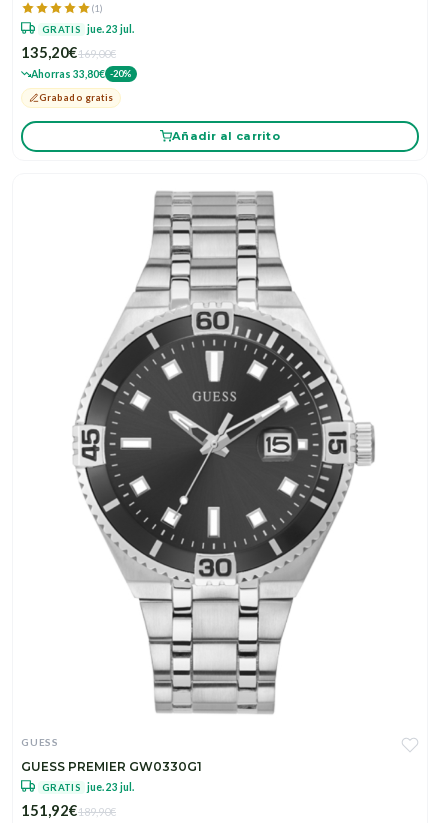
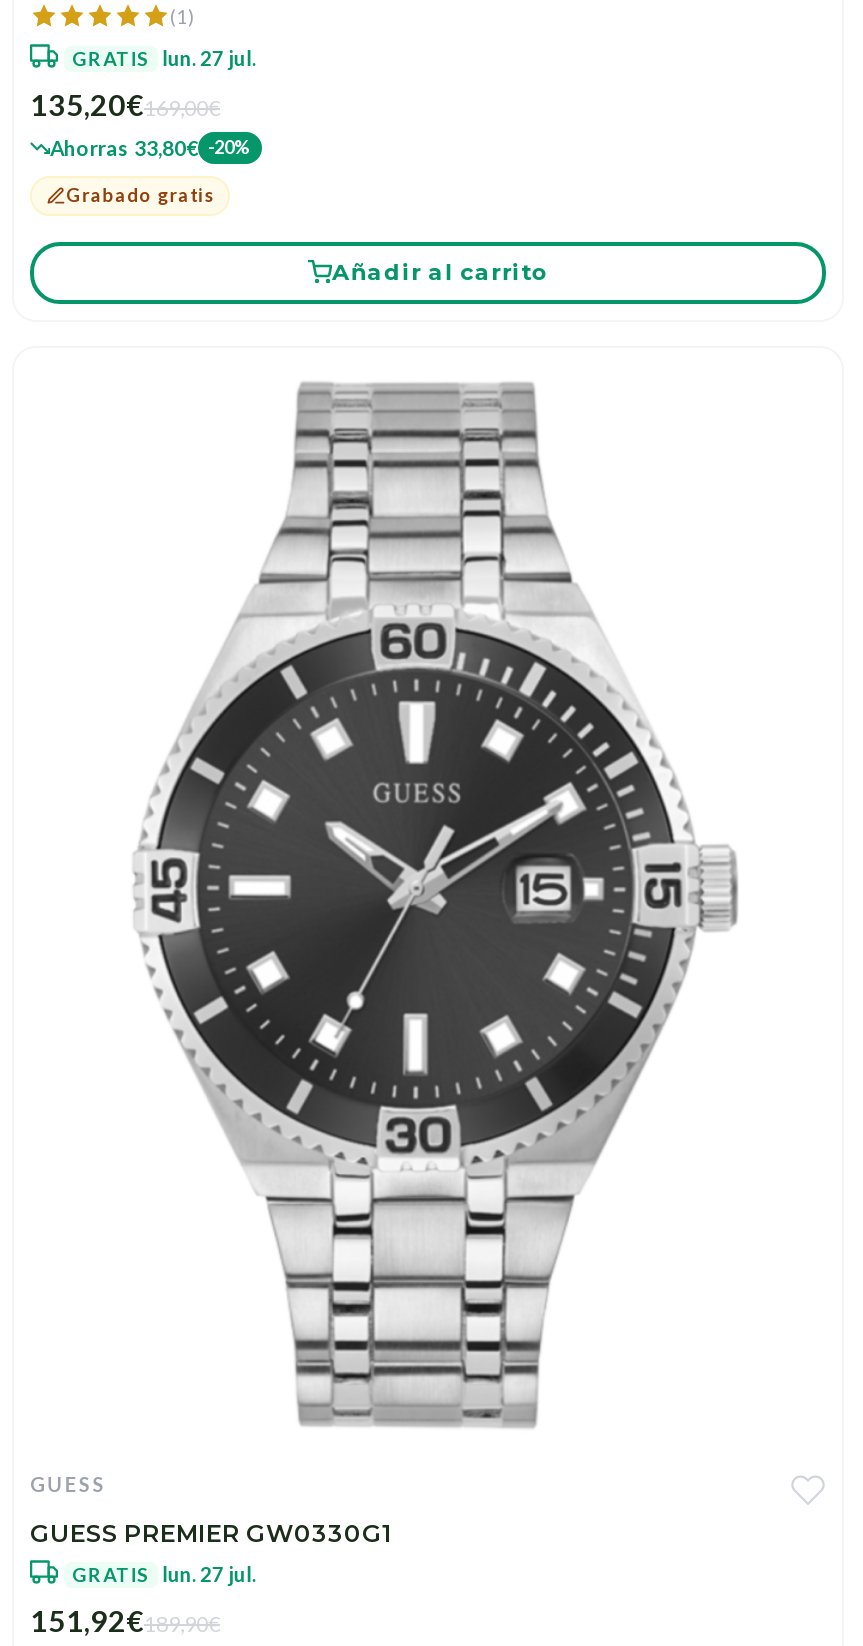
[42,23,134,35] GRATIS jue. 23 jul. -> [72,46,256,70] GRATIS lun. 27 jul.
[42,781,134,793] GRATIS jue. 23 jul. -> [72,1561,256,1585] GRATIS lun. 27 jul.

